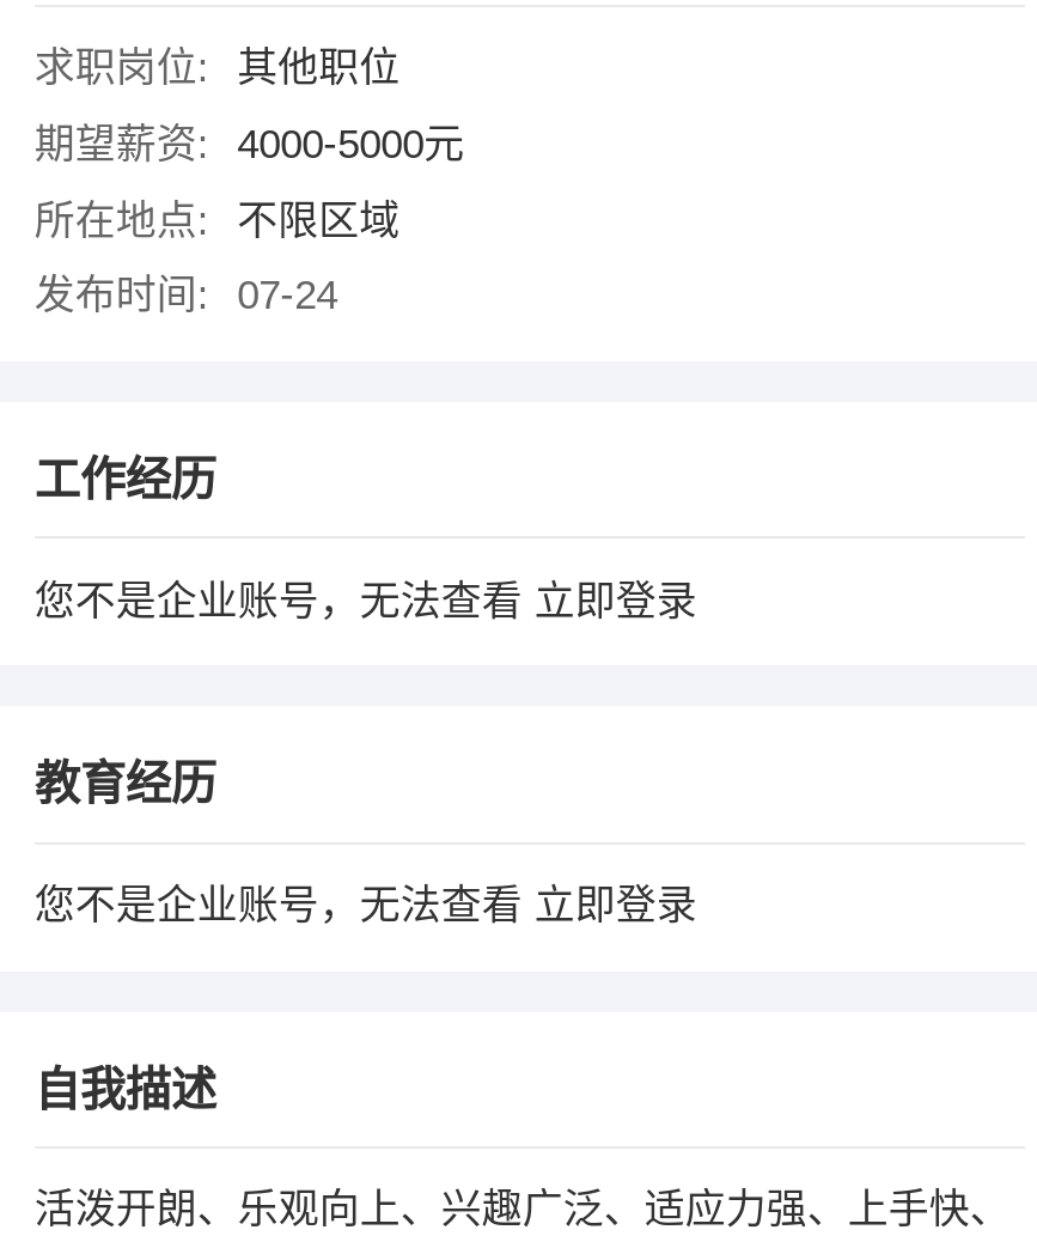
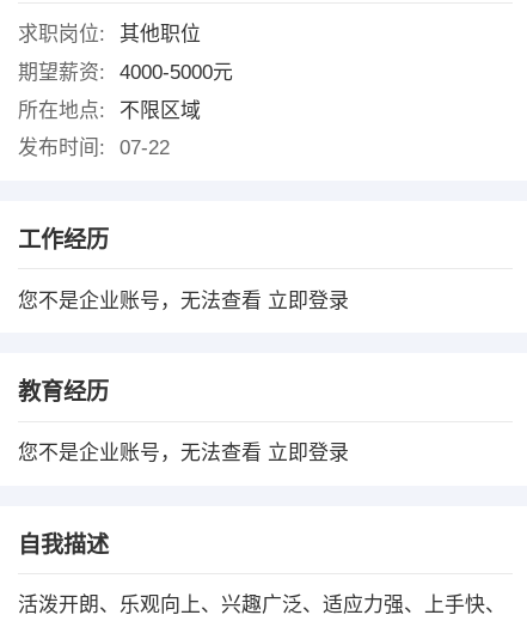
[34,274,338,319] 发布时间: 07-24 -> [18,137,169,159] 发布时间: 07-22

